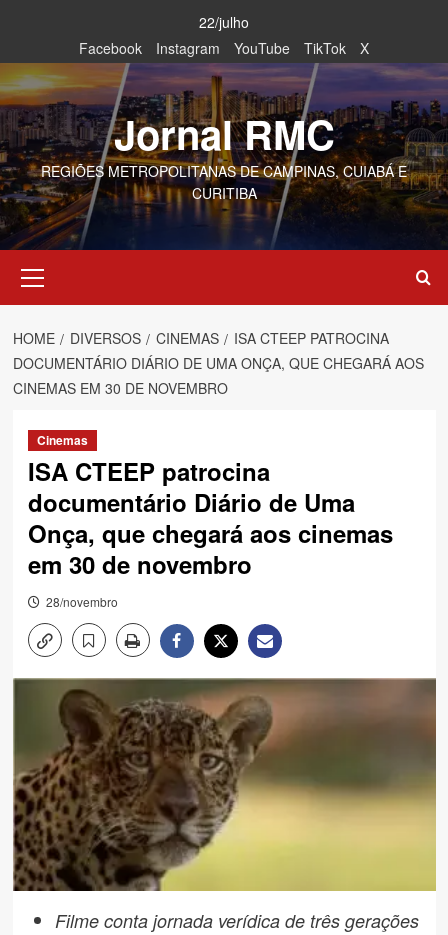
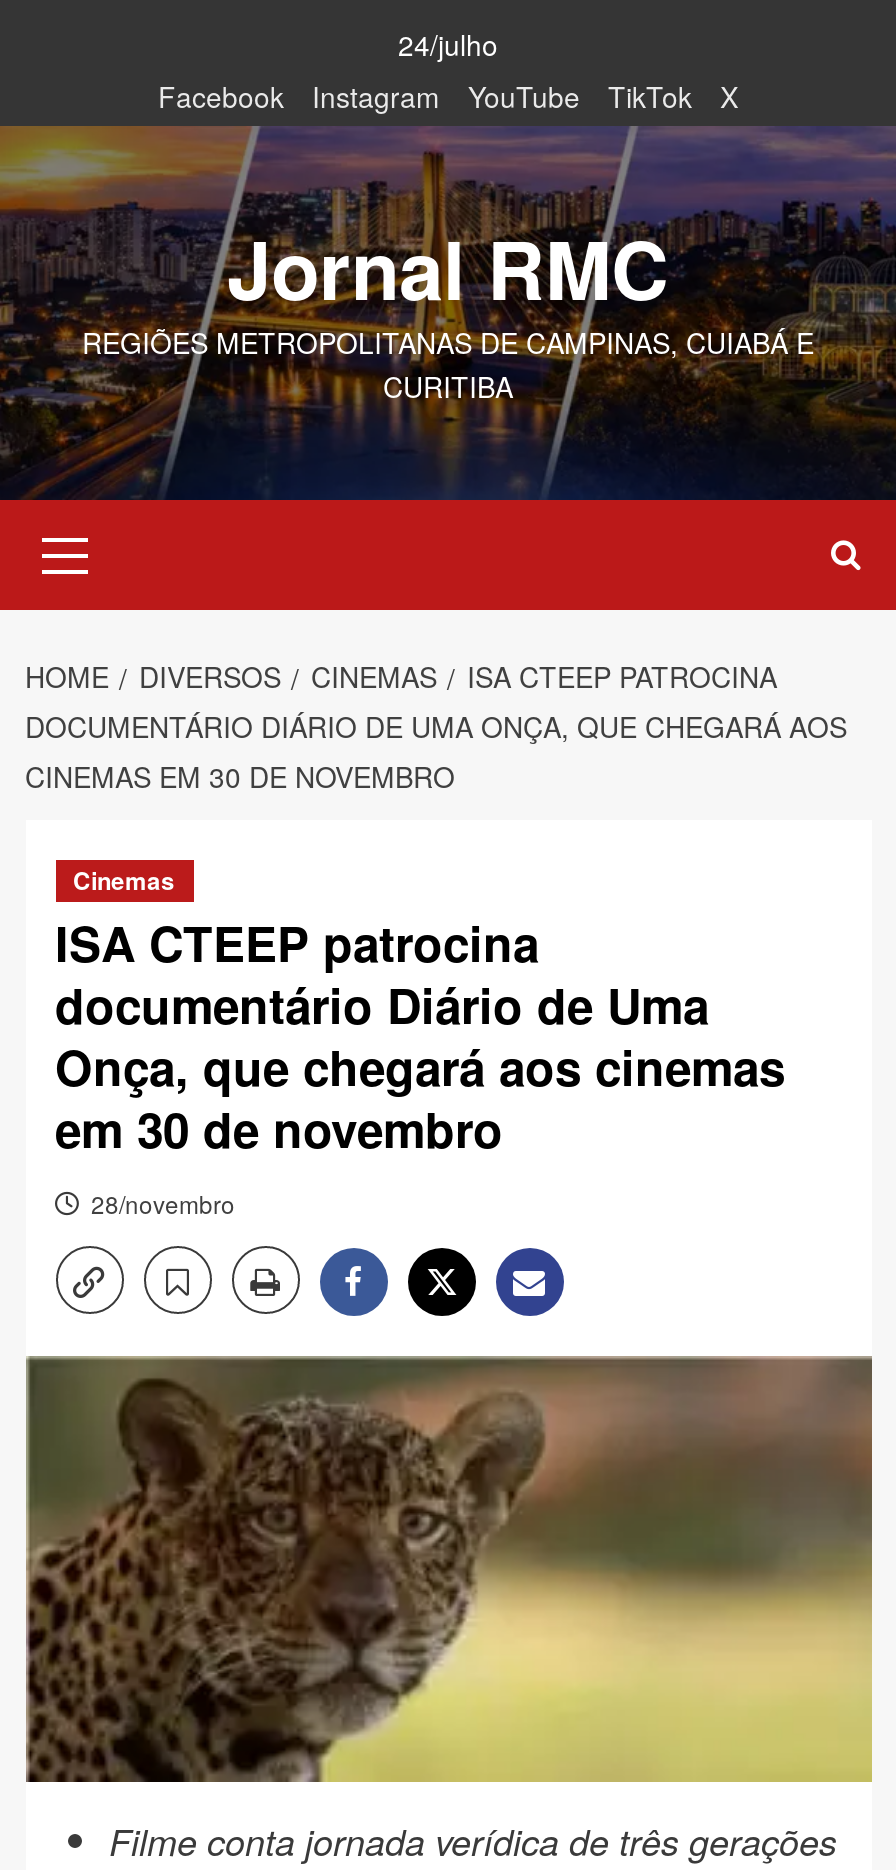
[199,12,249,32] 22/julho -> [398,24,498,64] 24/julho

